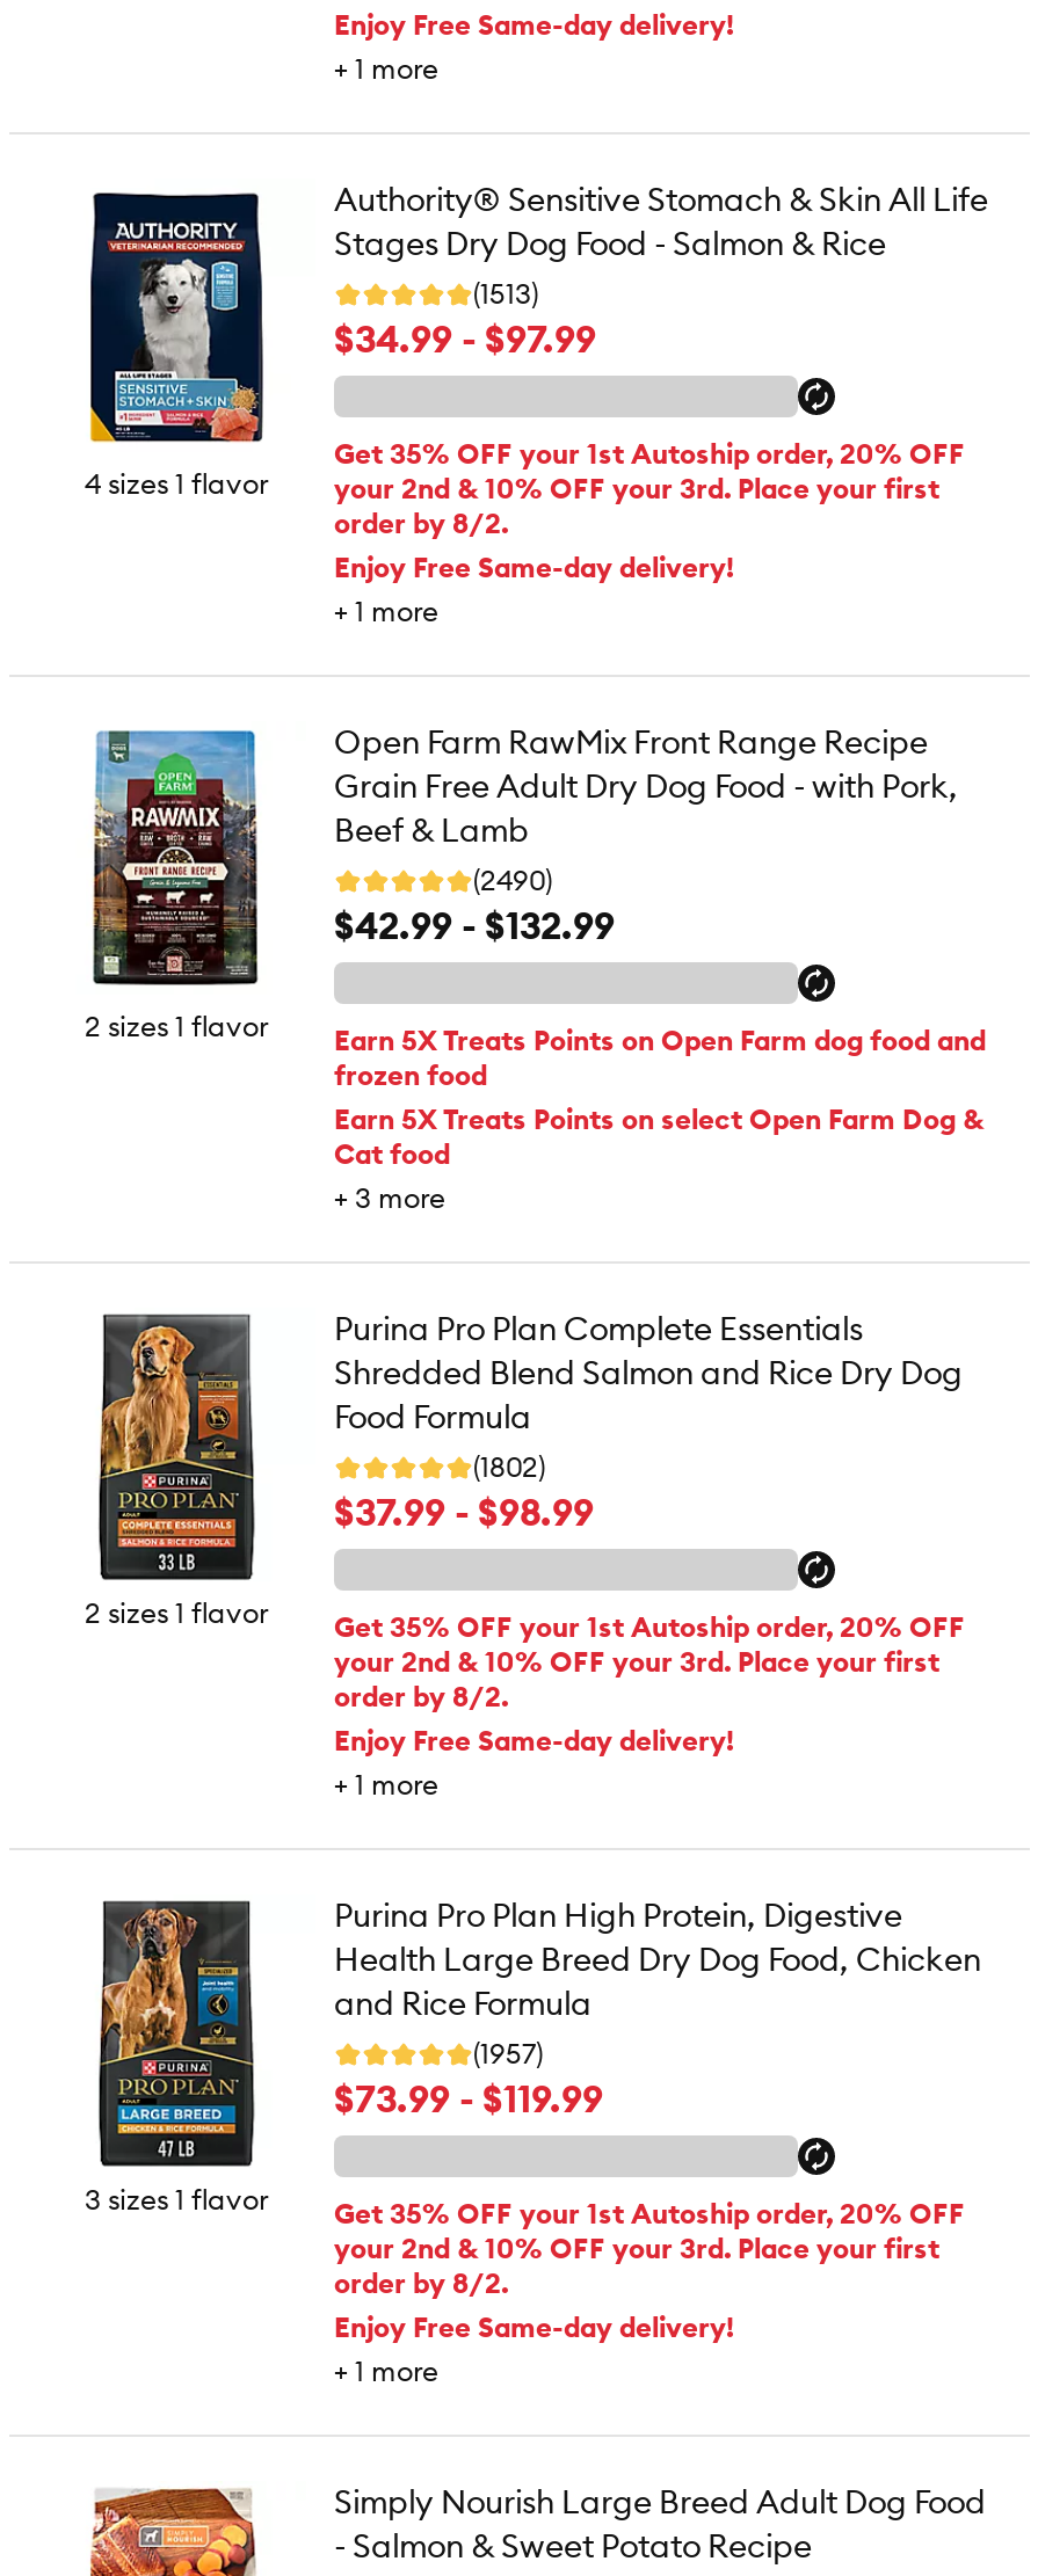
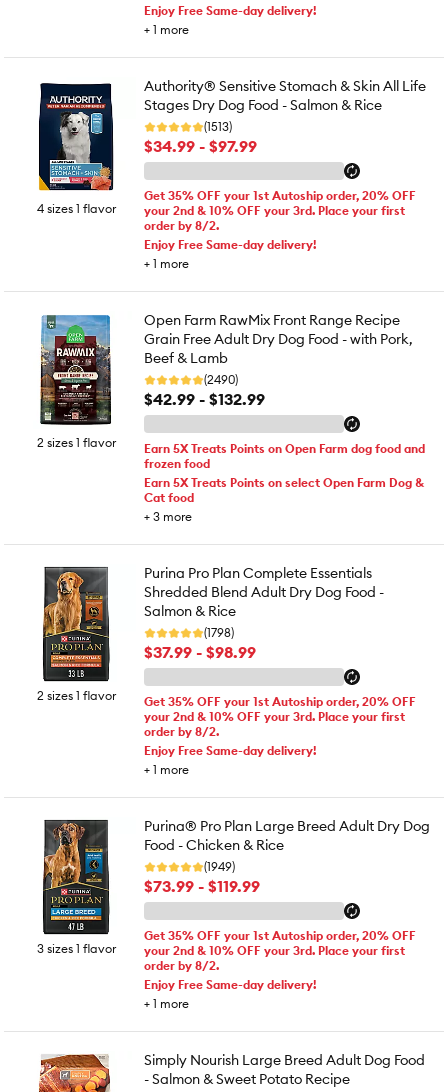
[334,1352,963,1484] Shredded Blend Salmon and Rice Dry Dog | Food Formula | (1802) -> [144,583,384,640] Shredded Blend Adult Dry Dog Food - | Salmon & Rice | (1798)
[334,1895,981,2071] Purina Pro Plan High Protein, Digestive | Health Large Breed Dry Dog Food, Chicken | and Rice Formula | (1957) -> [144,817,430,874] Purina® Pro Plan Large Breed Adult Dry Dog | Food - Chicken & Rice | (1949)

